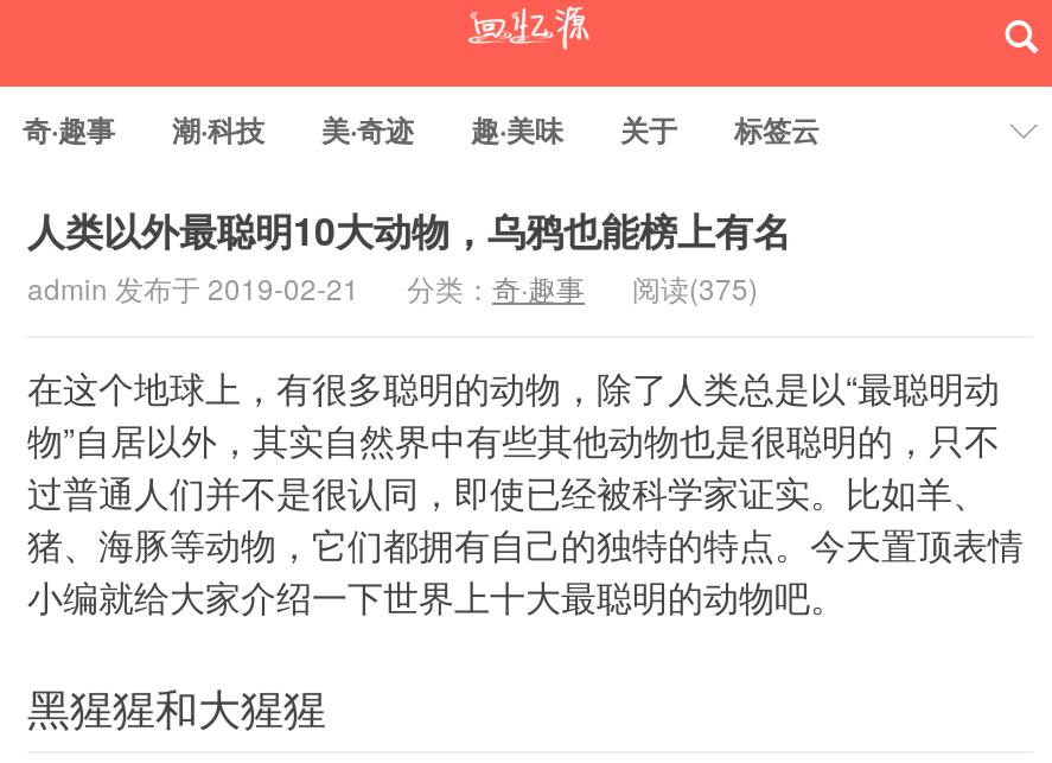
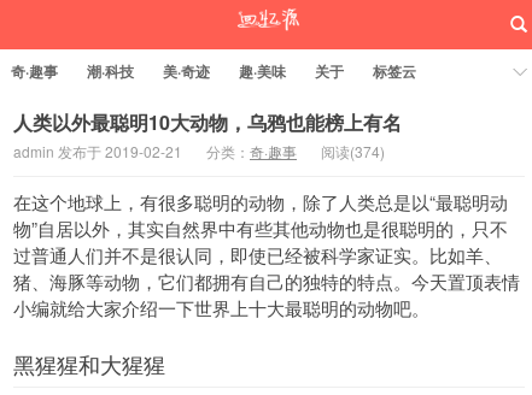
[27,267,758,307] admin 发布于 2019-02-21 分类：奇·趣事 阅读(375) -> [13,141,385,161] admin 发布于 2019-02-21 分类：奇·趣事 阅读(374)

